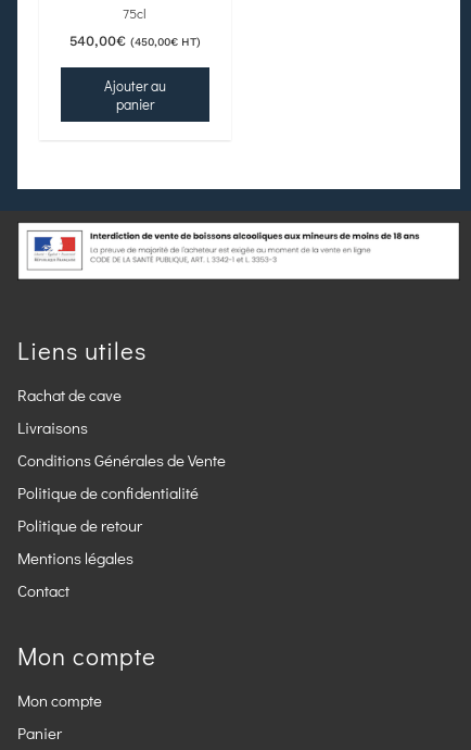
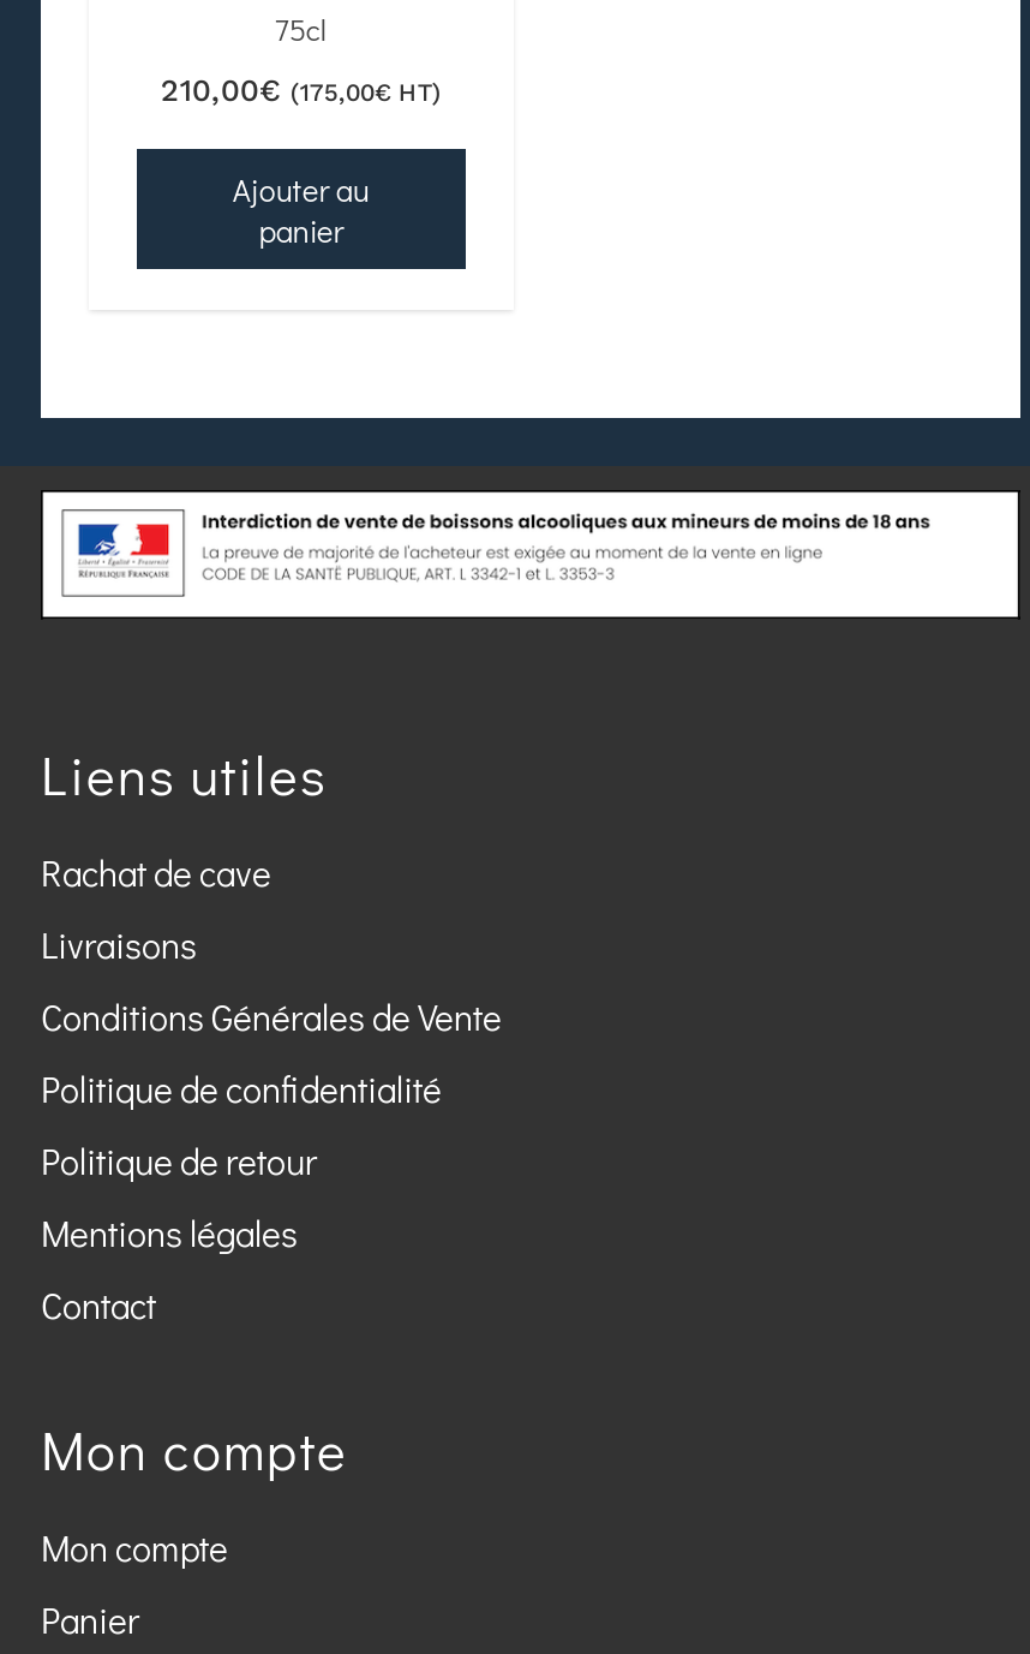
[69,33,201,49] 540,00€ (450,00€HT) -> [160,73,441,109] 210,00€ (175,00€HT)

